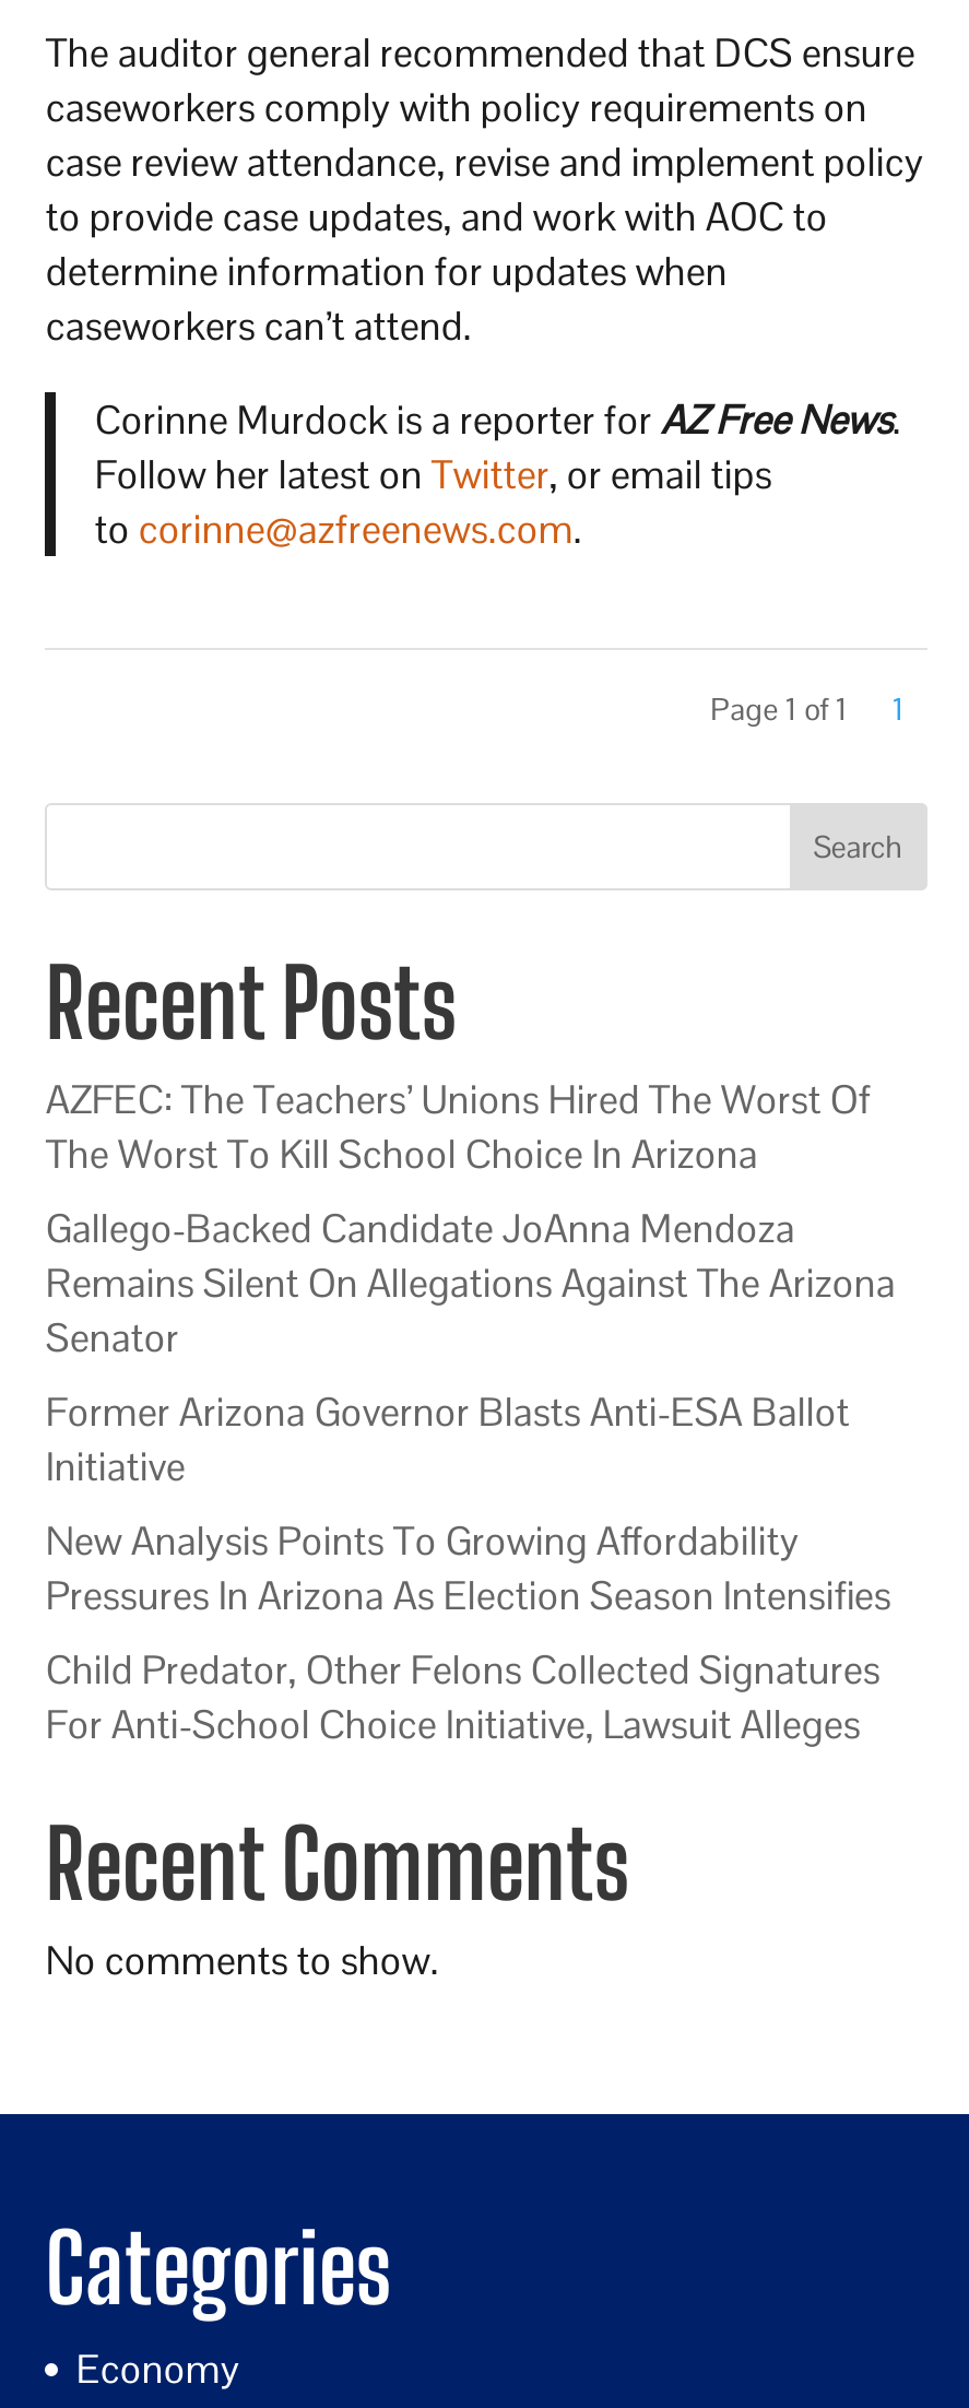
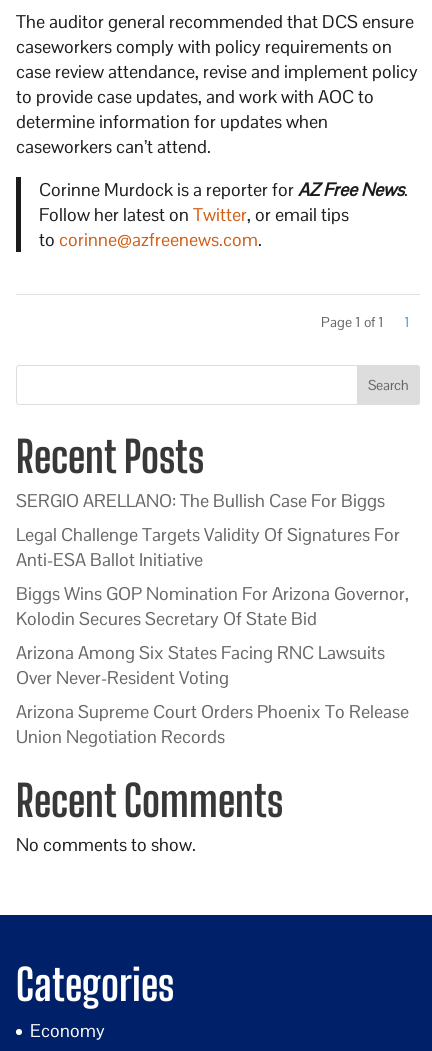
[46,1075,872,1180] AZFEC: The Teachers’ Unions Hired The Worst Of | The Worst To Kill School Choice In Arizona -> [16,489,385,512] SERGIO ARELLANO: The Bullish Case For Biggs
[46,1204,896,1364] Gallego-Backed Candidate JoAnna Mendoza | Remains Silent On Allegations Against The Arizona | Senator -> [16,523,400,571] Legal Challenge Targets Validity Of Signatures For | Anti-ESA Ballot Initiative
[46,1388,850,1492] Former Arizona Governor Blasts Anti-ESA Ballot | Initiative -> [16,582,409,630] Biggs Wins GOP Nomination For Arizona Governor, | Kolodin Secures Secretary Of State Bid
[46,1516,891,1621] New Analysis Points To Growing Affordability | Pressures In Arizona As Election Season Intensifies -> [16,641,385,689] Arizona Among Six States Facing RNC Lawsuits | Over Never-Resident Voting
[46,1645,880,1750] Child Predator, Other Felons Collected Signatures | For Anti-School Choice Initiative, Lawsuit Alleges -> [16,700,409,748] Arizona Supreme Court Orders Phoenix To Release | Union Negotiation Records

